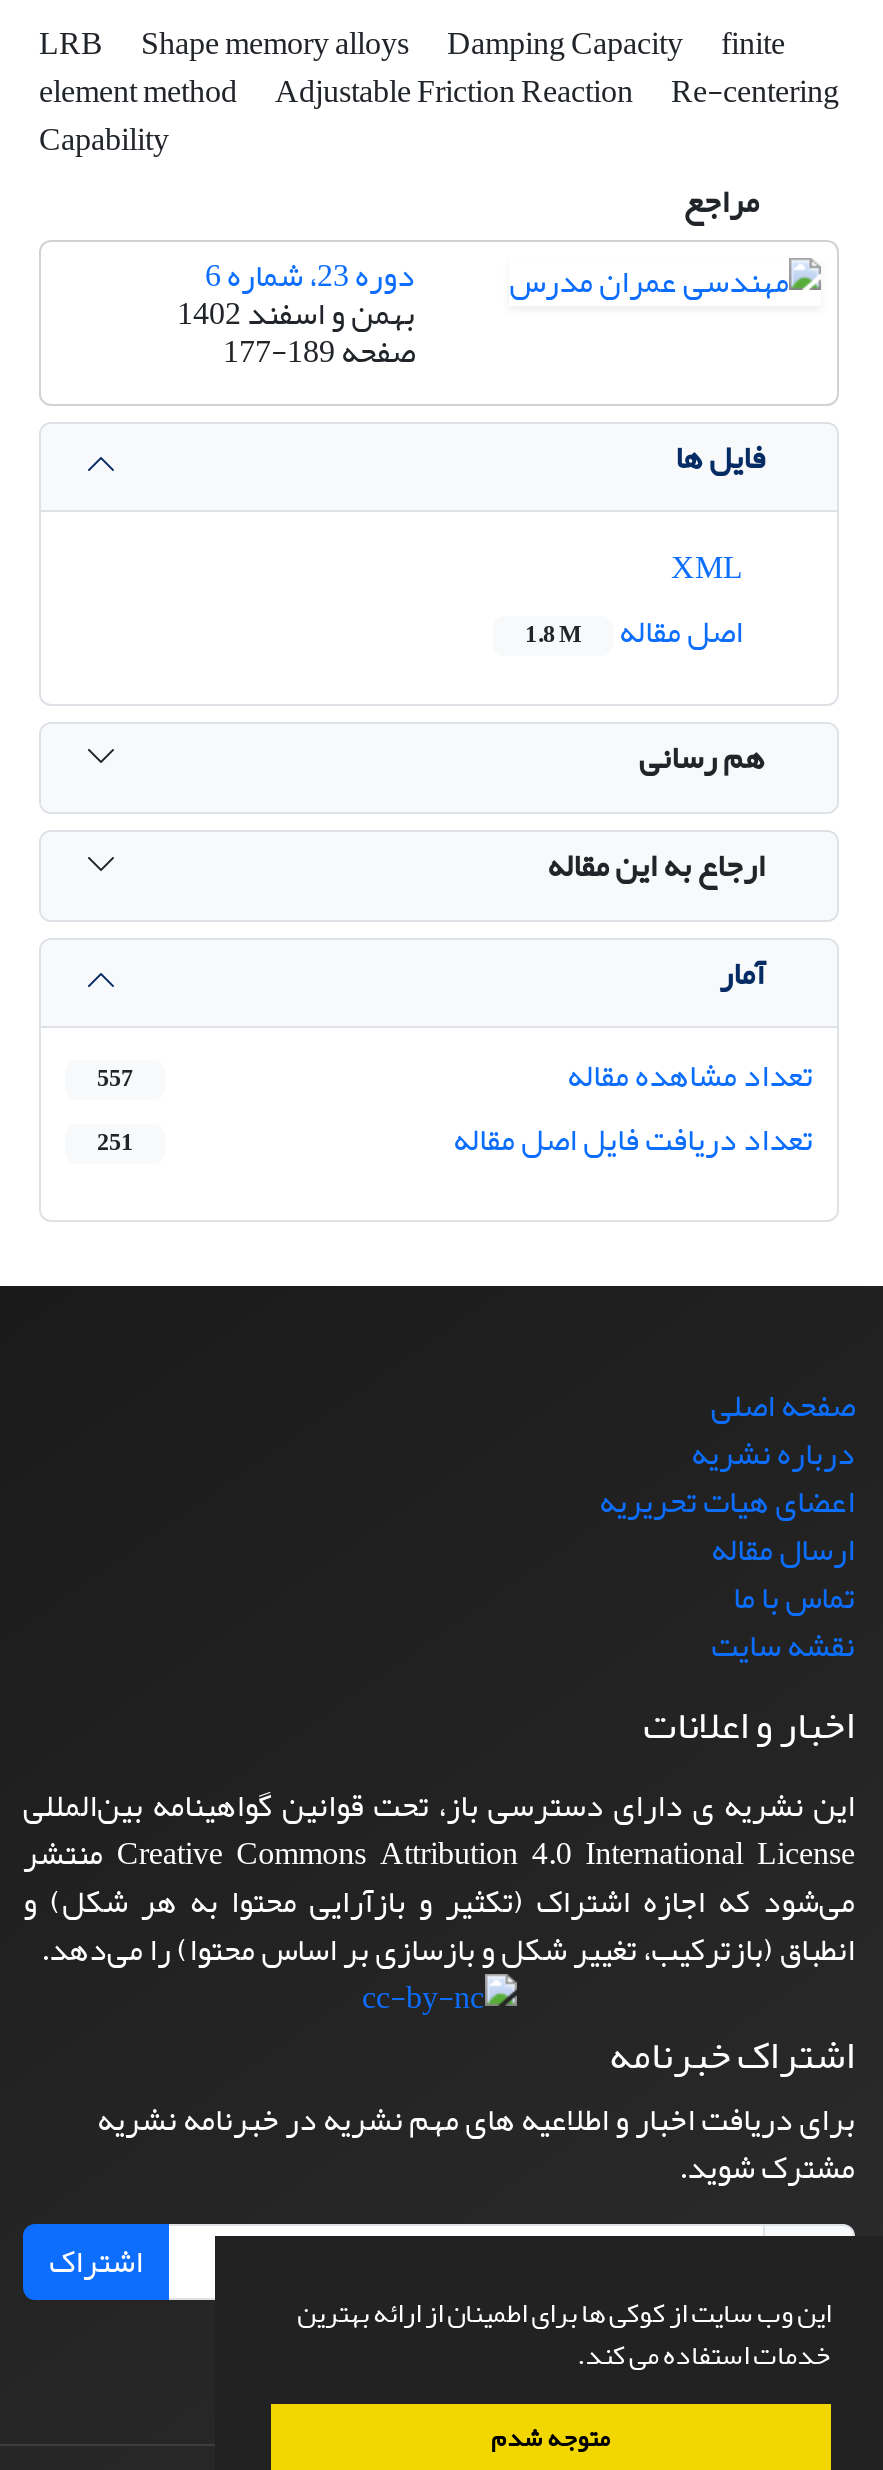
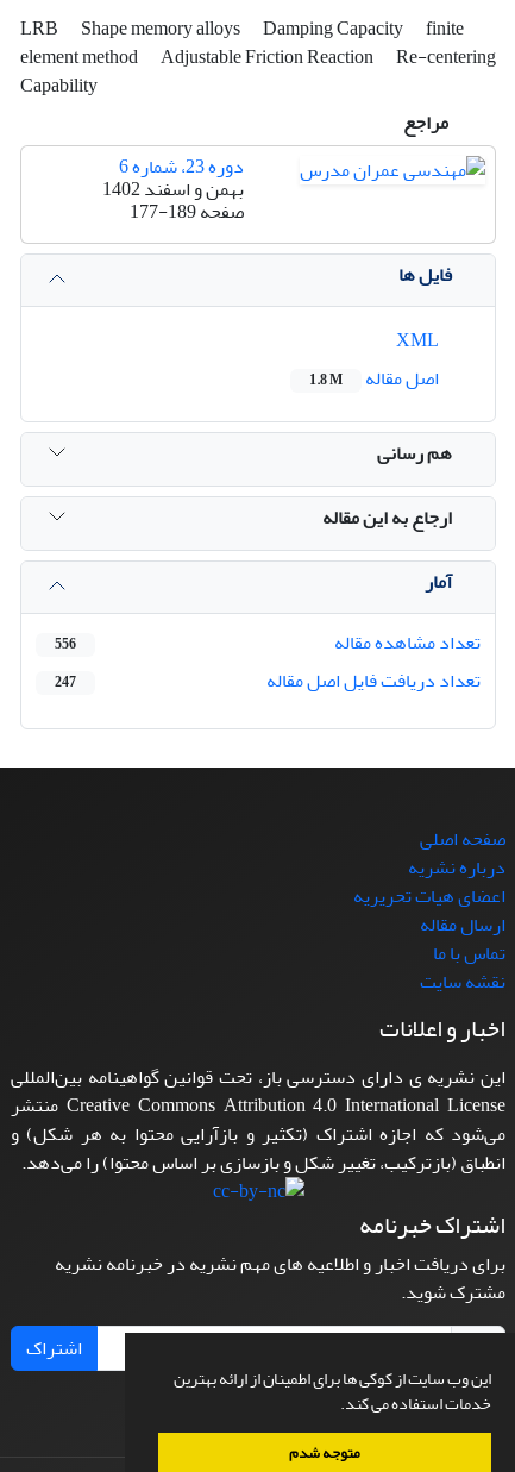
[97,1056,133,1102] 557 -> [55,631,76,658] 556
[97,1120,133,1166] 251 -> [55,669,76,696] 247

